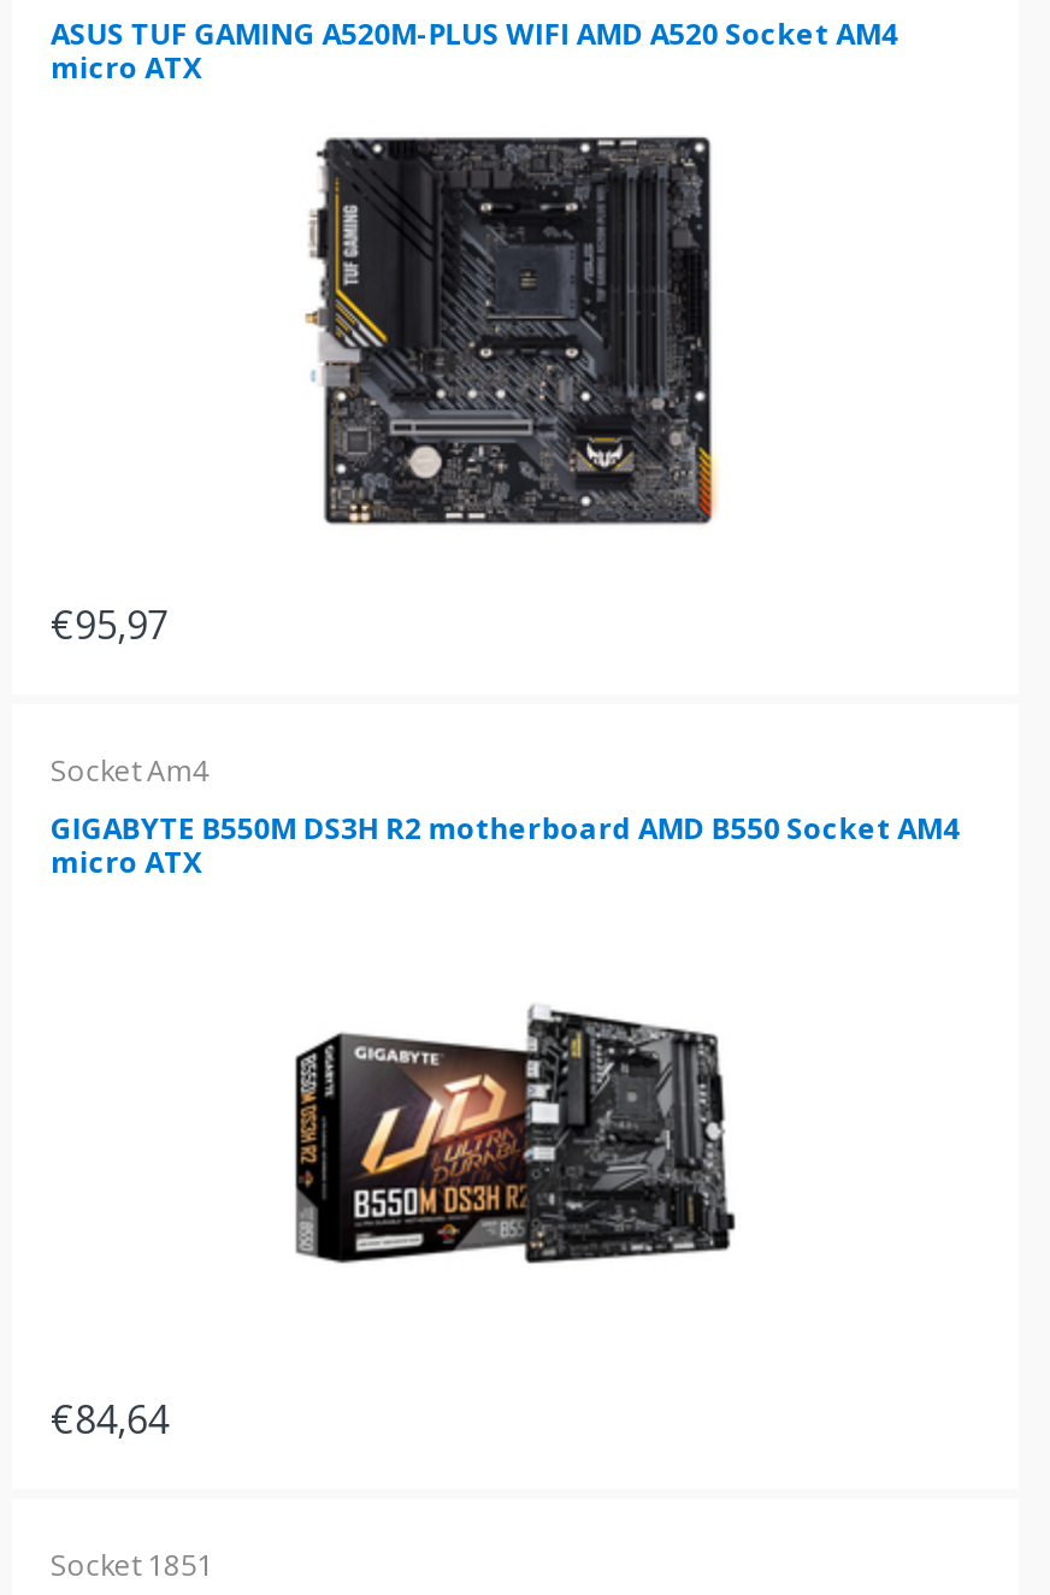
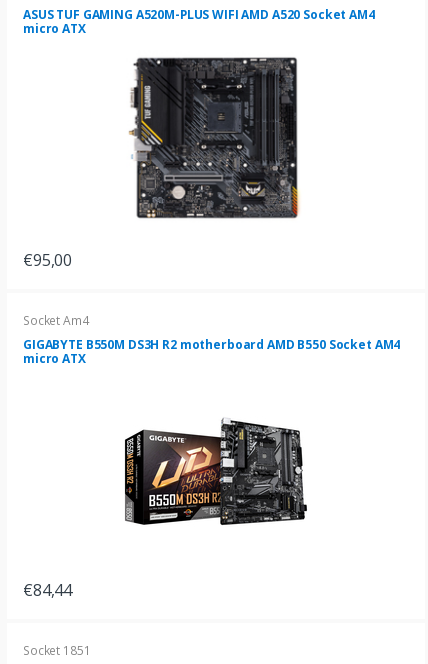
[51,597,169,650] €95,97 -> [23,248,72,270] €95,00
[51,1392,169,1445] €84,64 -> [23,578,72,600] €84,44

